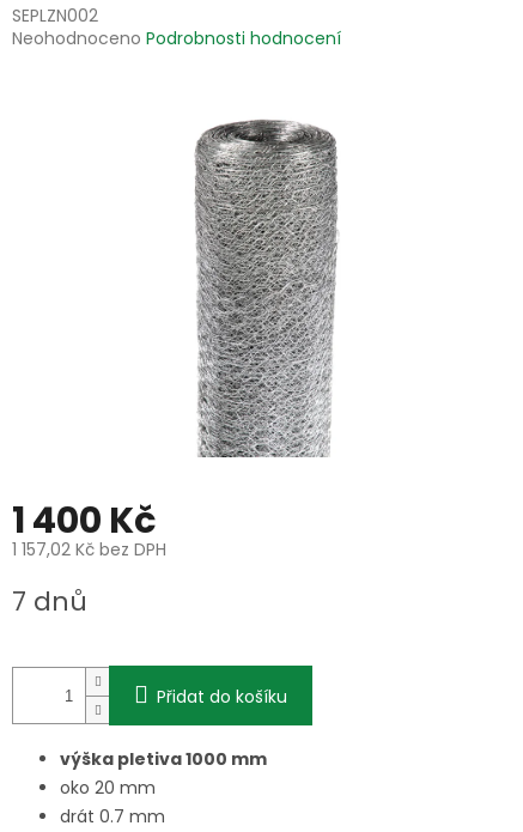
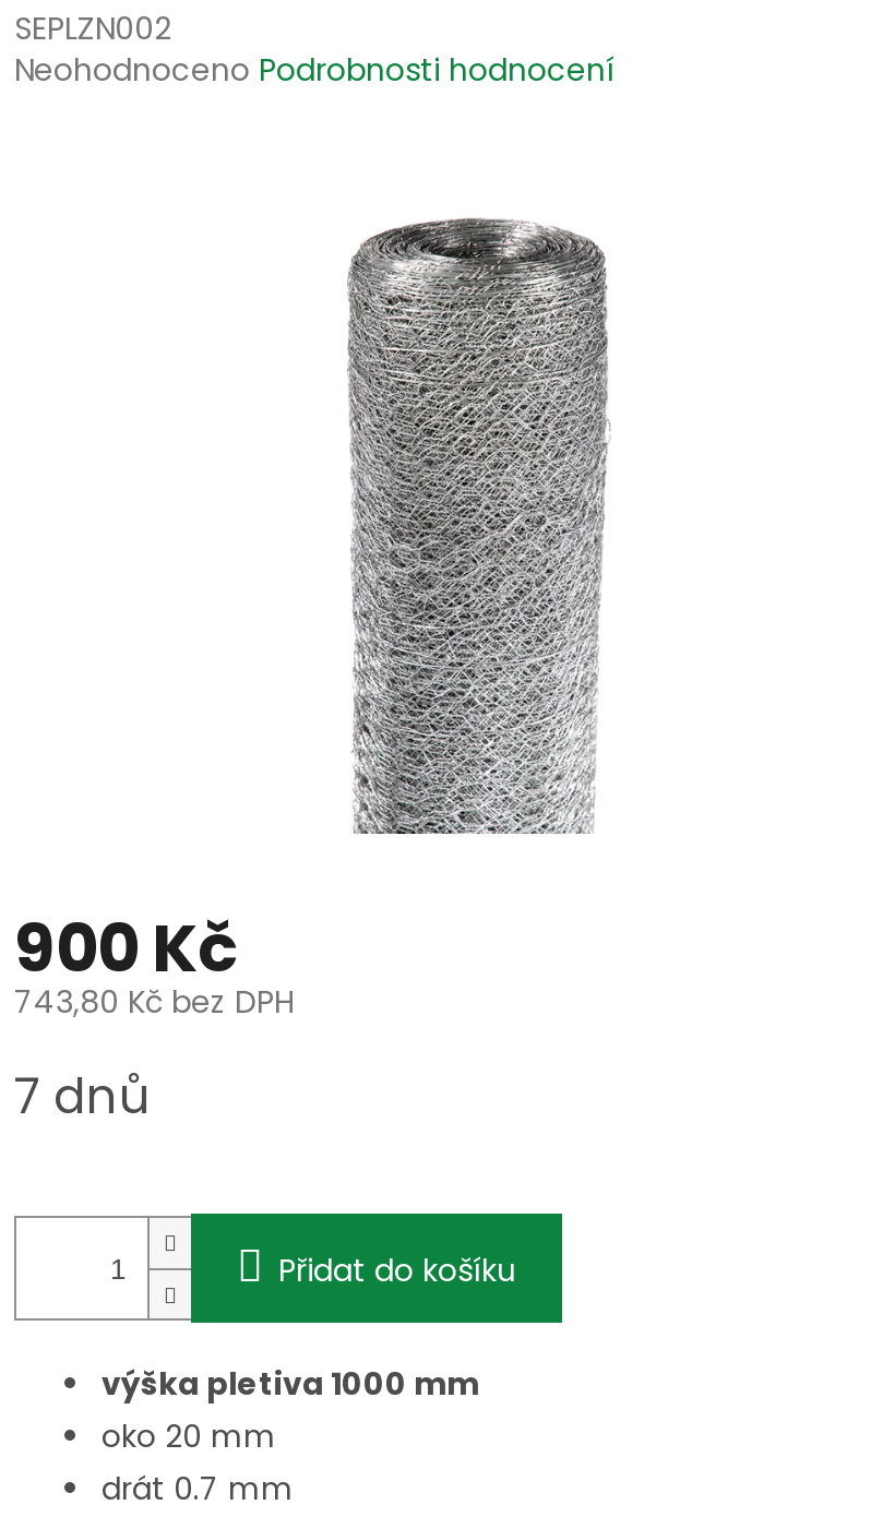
[12,496,157,546] 1 400 Kč -> [14,905,239,996] 900 Kč
[12,538,166,562] 1 157,02 Kč bez DPH -> [14,981,294,1025] 743,80 Kč bez DPH

